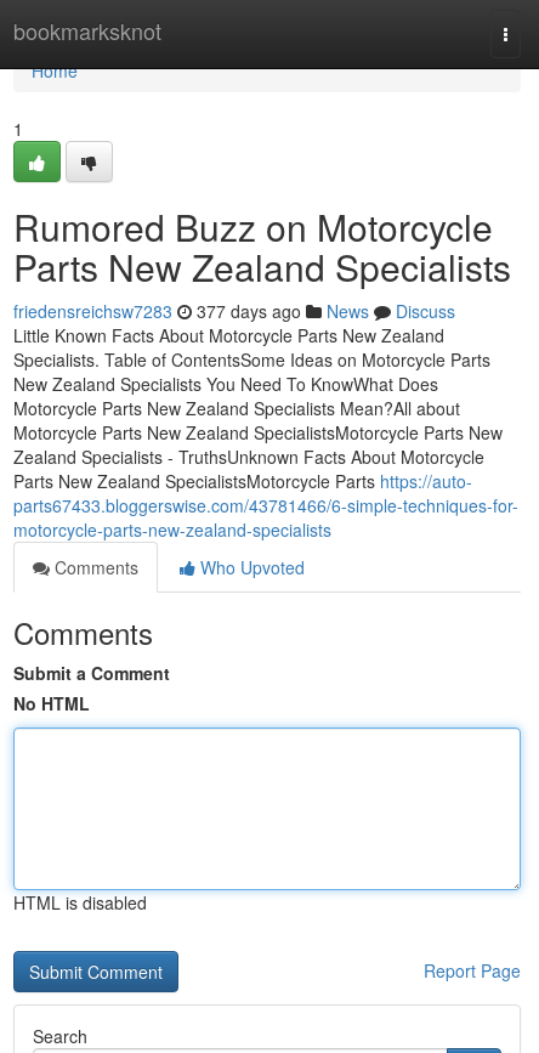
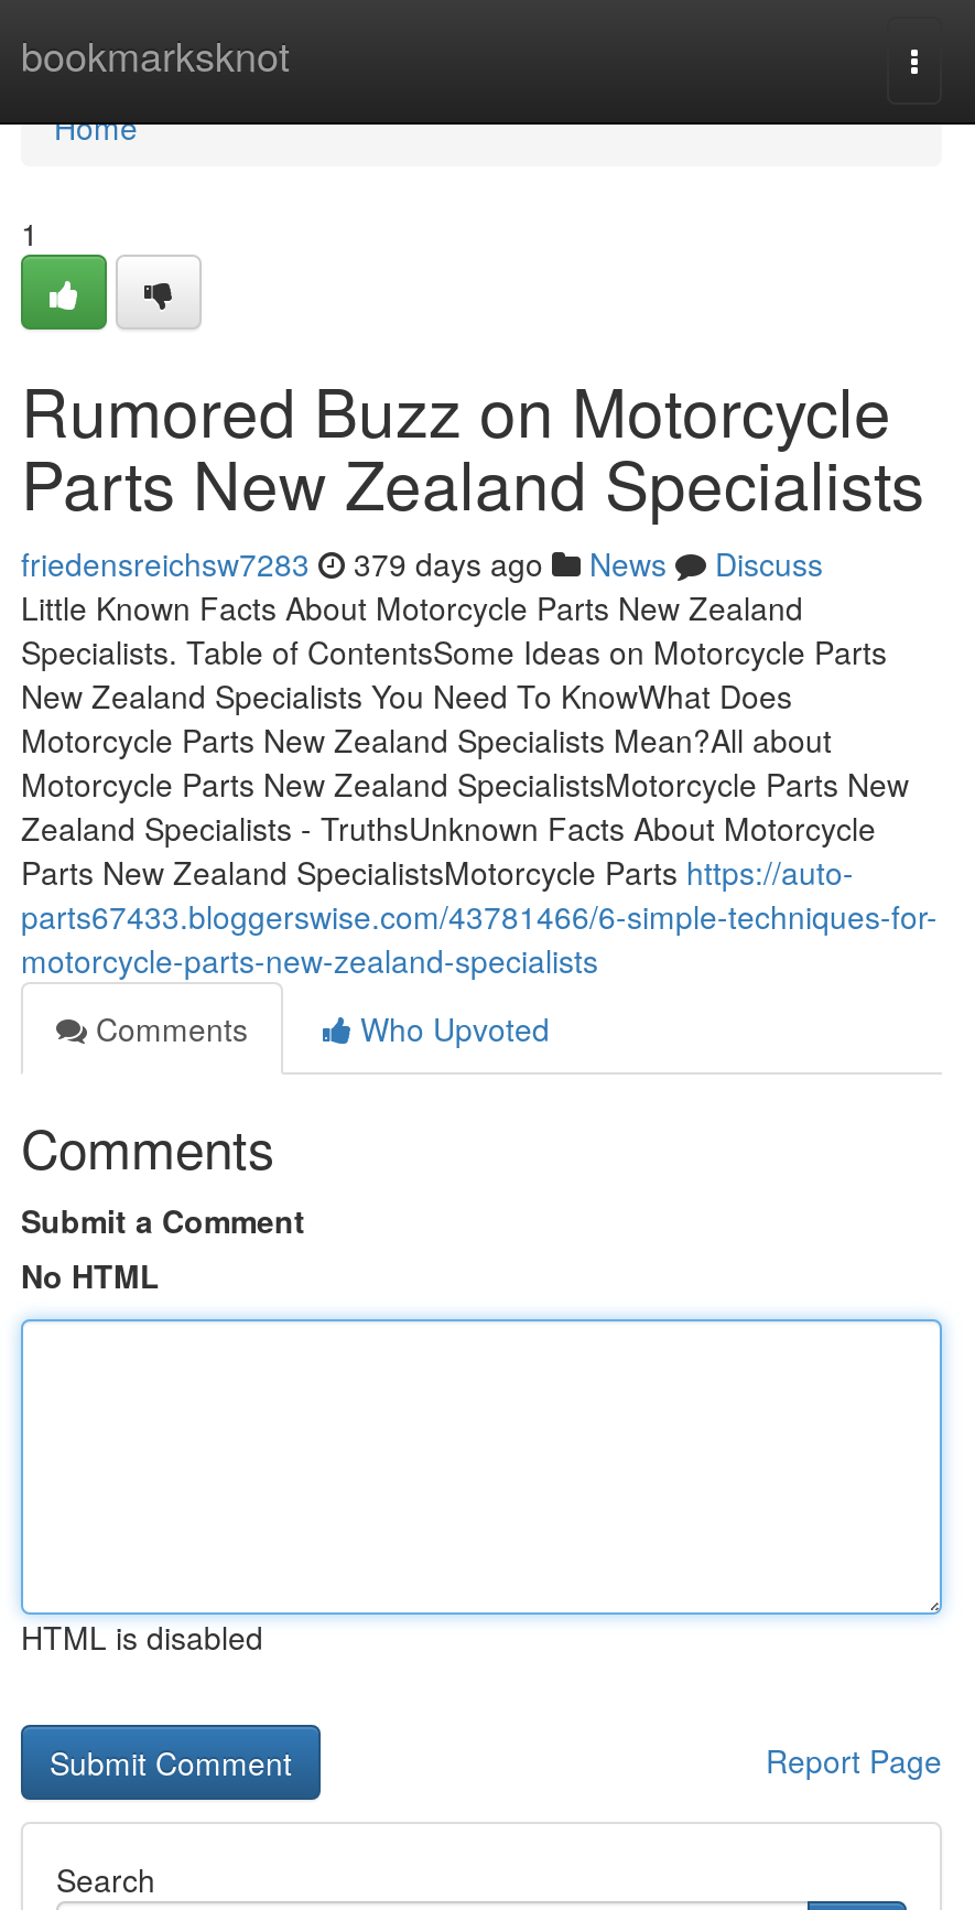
[13,299,455,323] friedensreichsw7283 377 days ago News Discuss -> [21,541,823,585] friedensreichsw7283 379 days ago News Discuss

